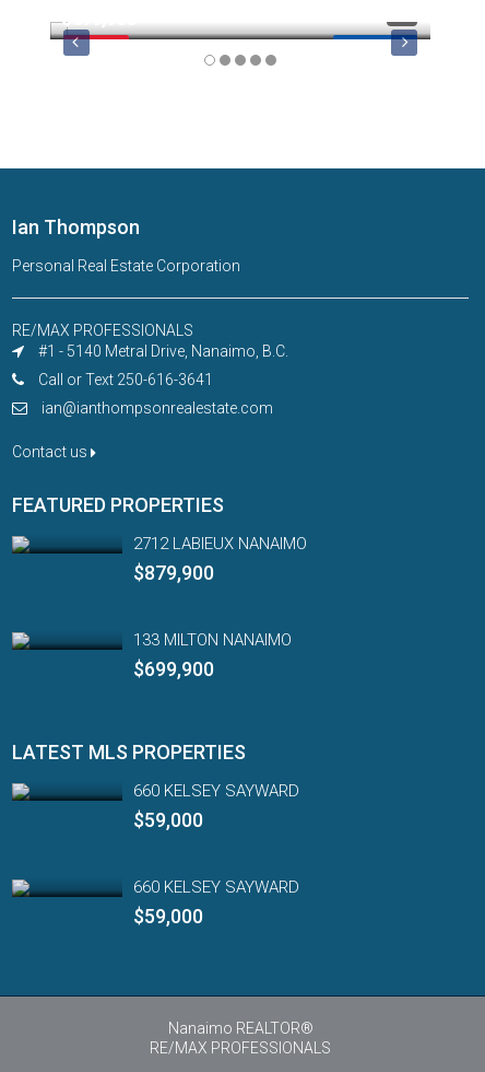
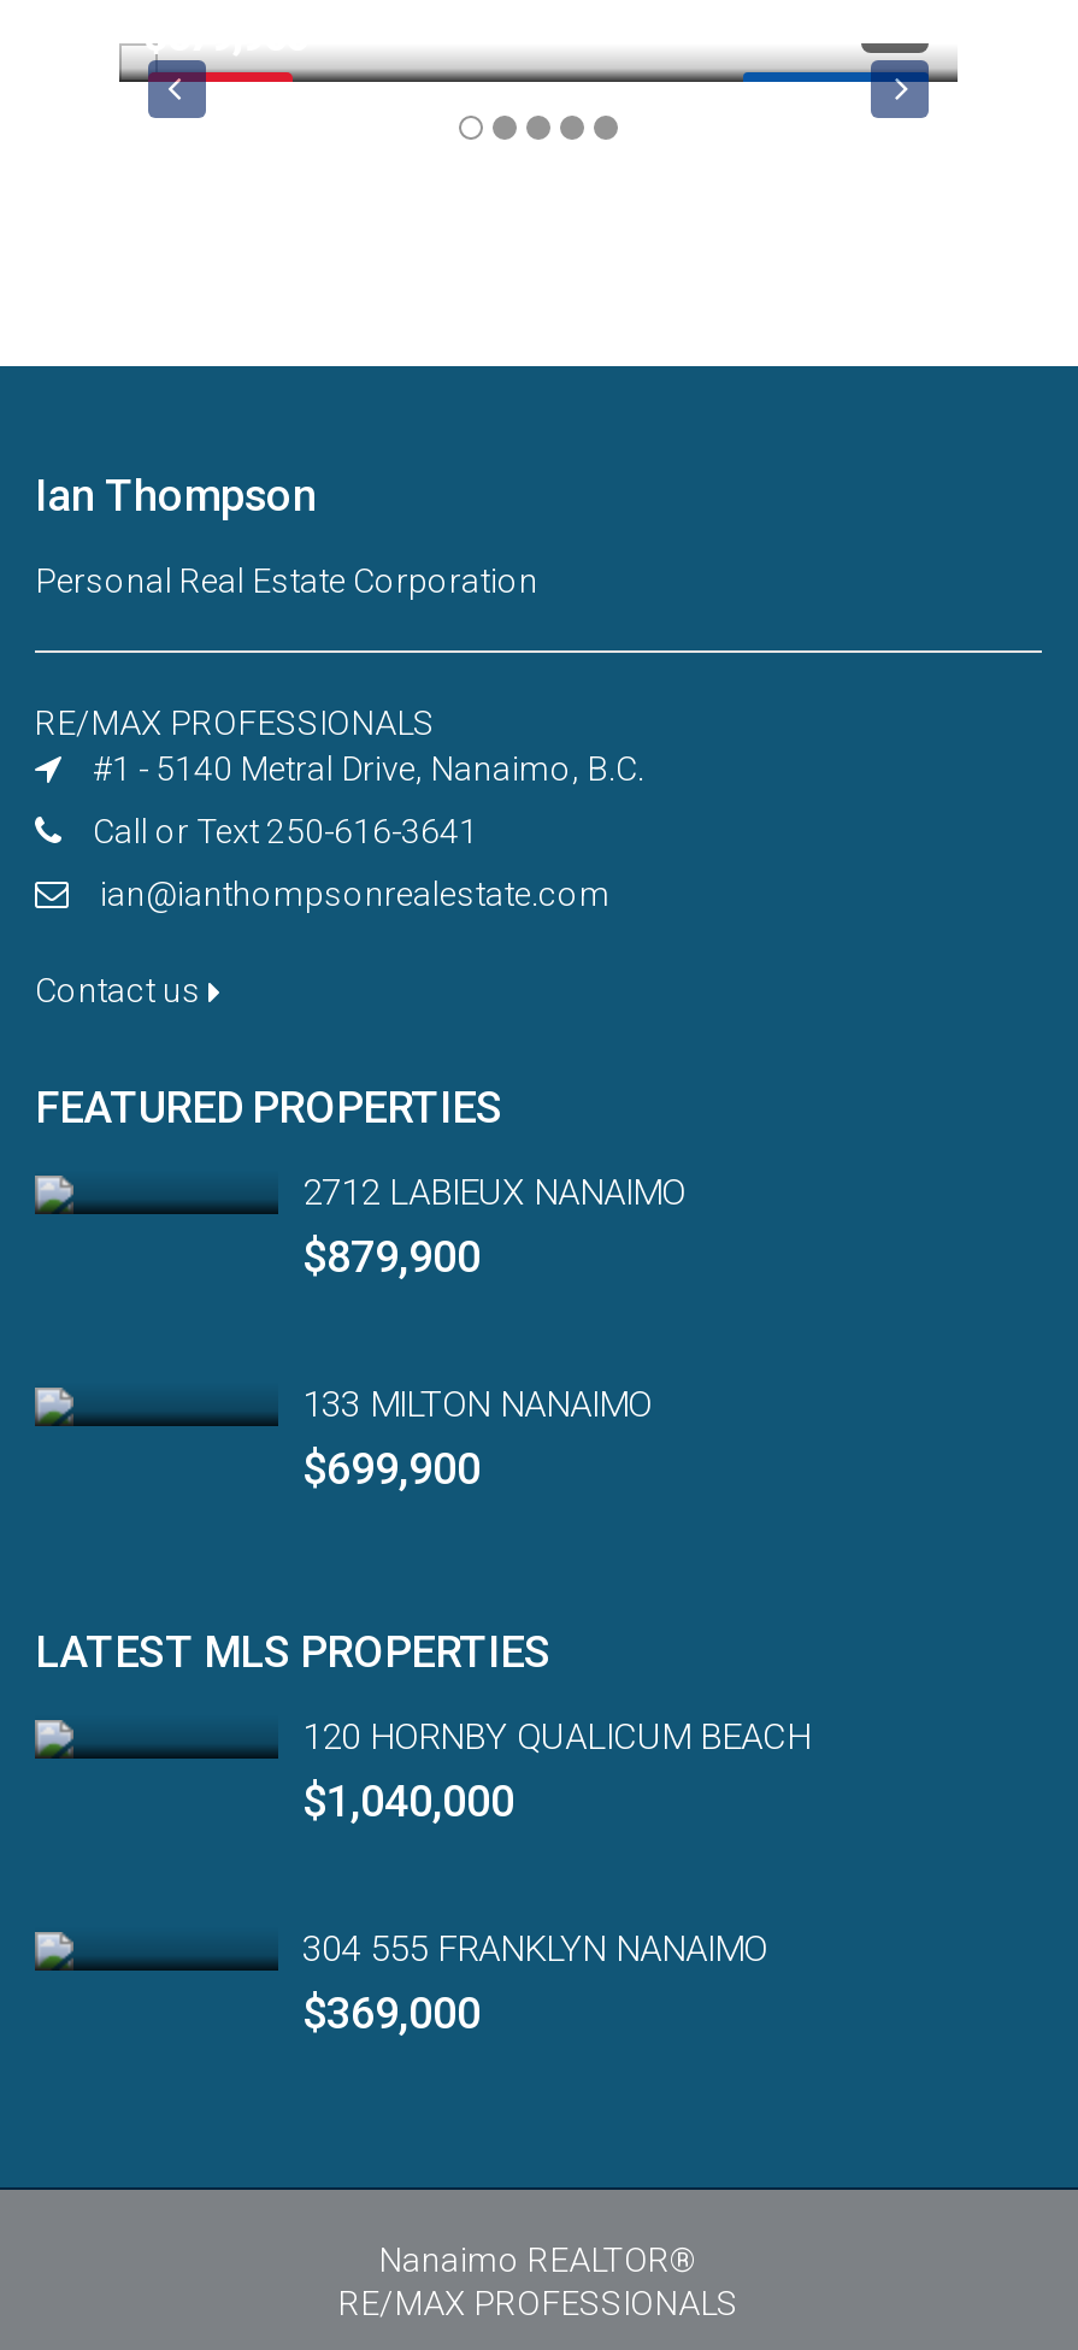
[133,781,299,831] 660 KELSEY SAYWARD | $59,000 -> [302,1715,811,1826] 120 HORNBY QUALICUM BEACH | $1,040,000
[133,877,299,928] 660 KELSEY SAYWARD | $59,000 -> [302,1927,767,2038] 304 555 FRANKLYN NANAIMO | $369,000

